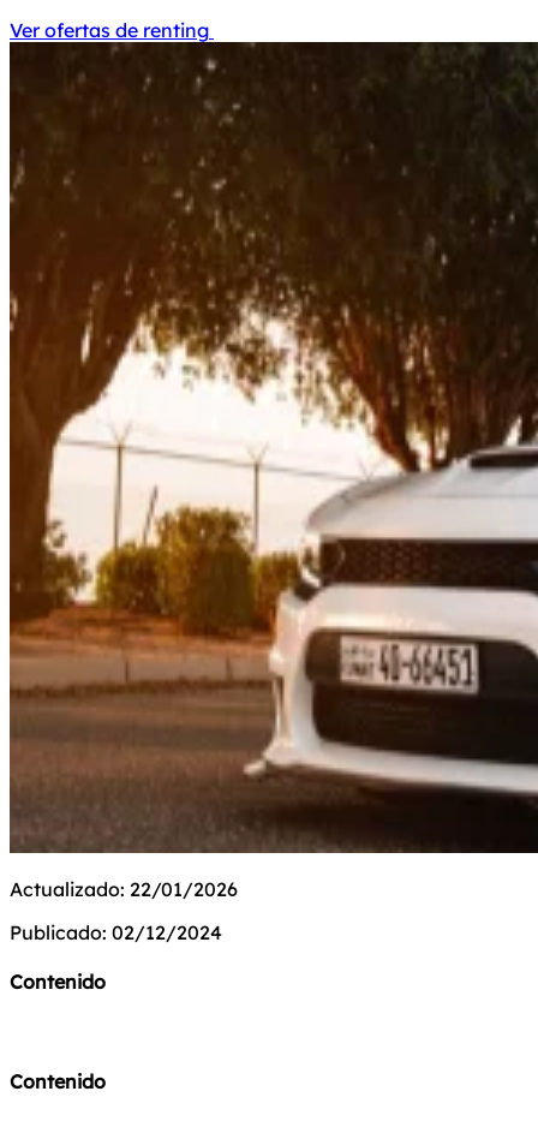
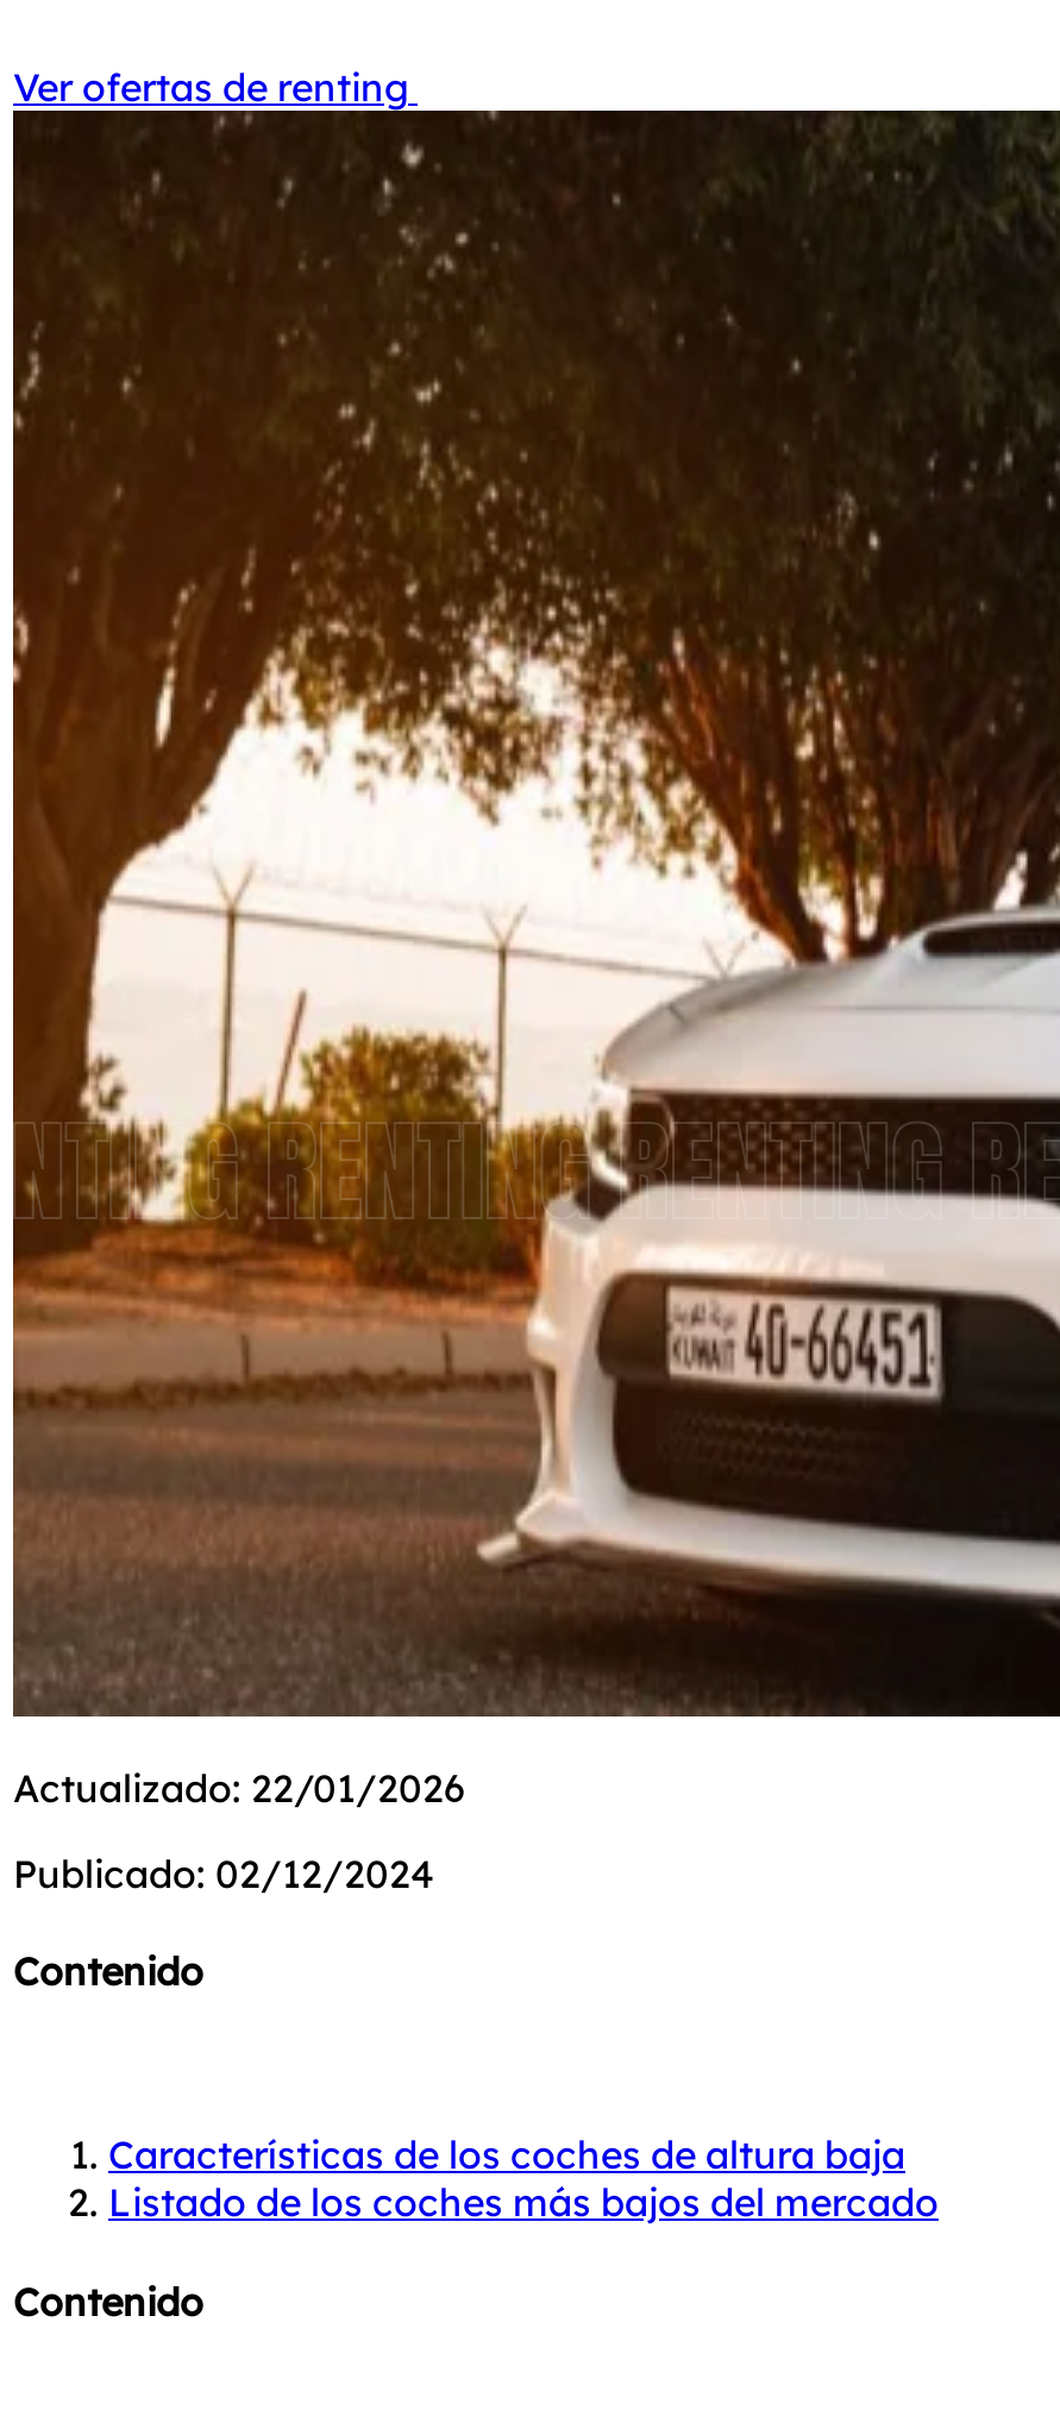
none -> [108,2131,939,2226] Características de los coches de altura baja | Listado de los coches más bajos del mercado

